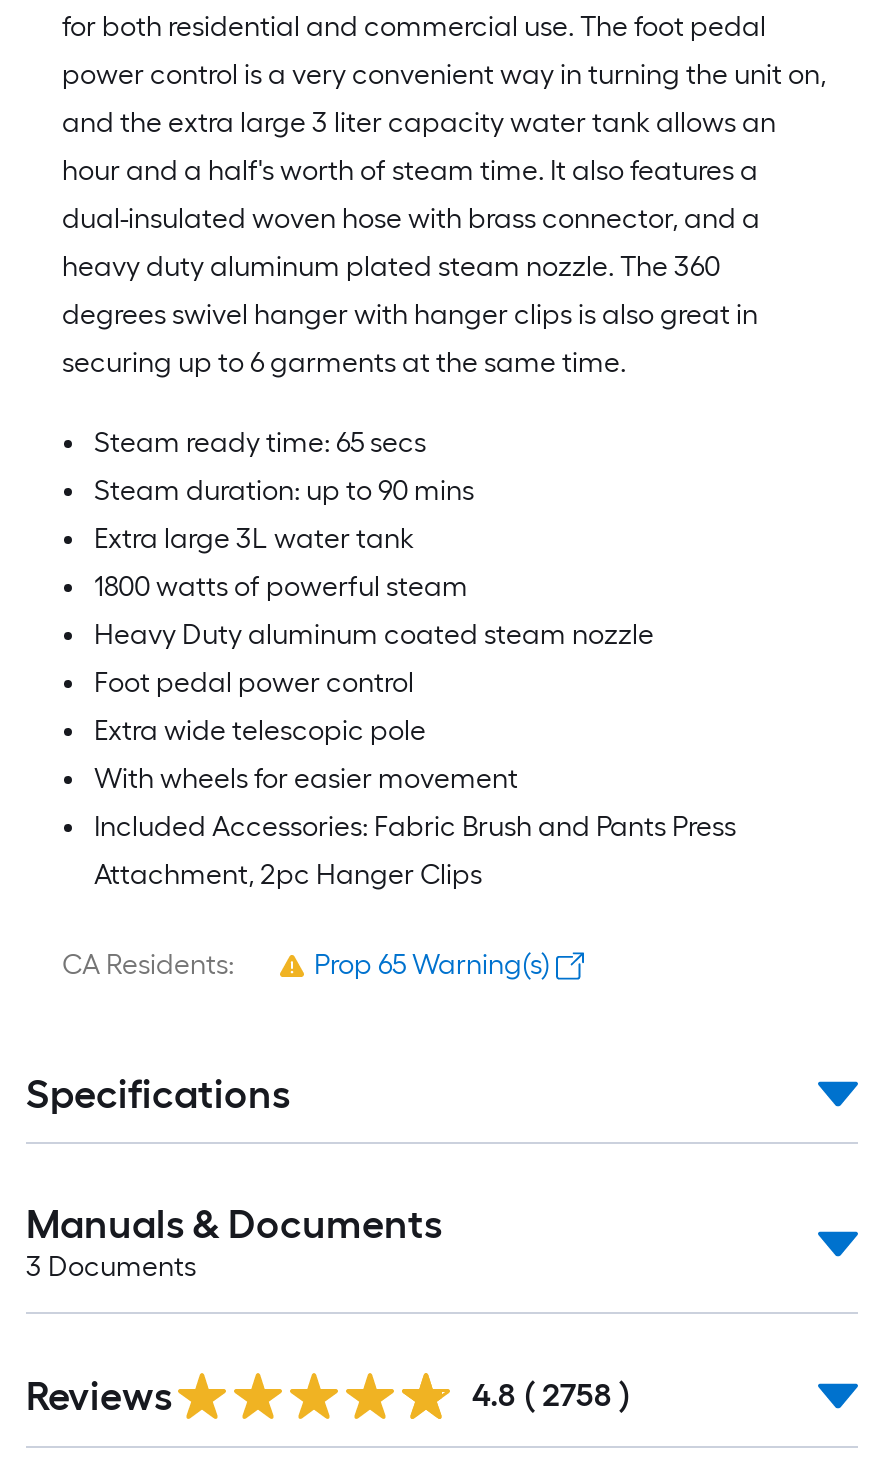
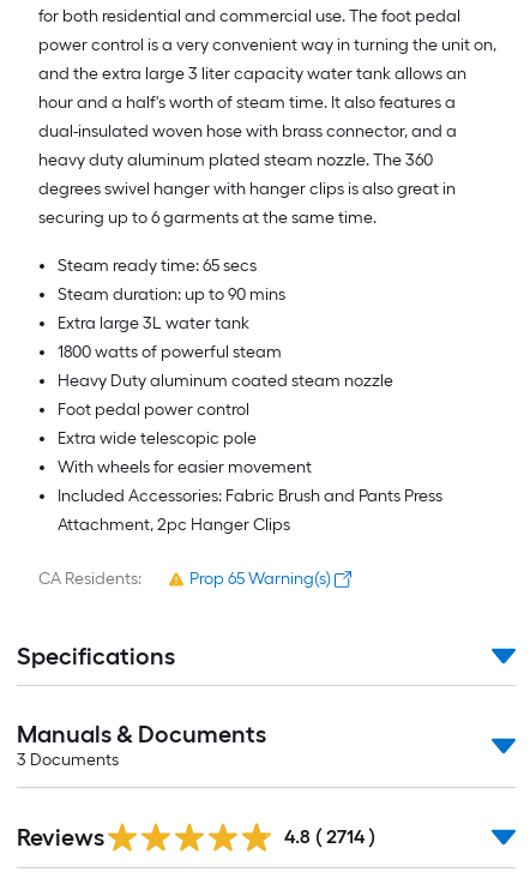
[472,1376,630,1414] 4.8 ( 2758 ) -> [284,825,375,848] 4.8 ( 2714 )

